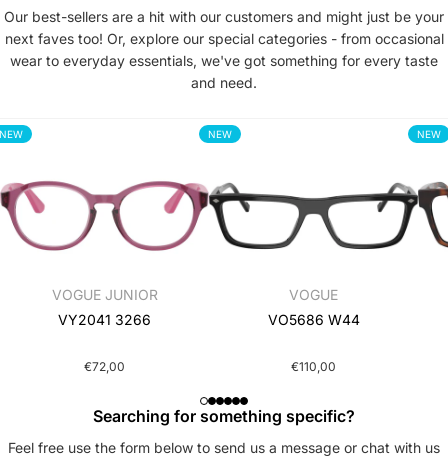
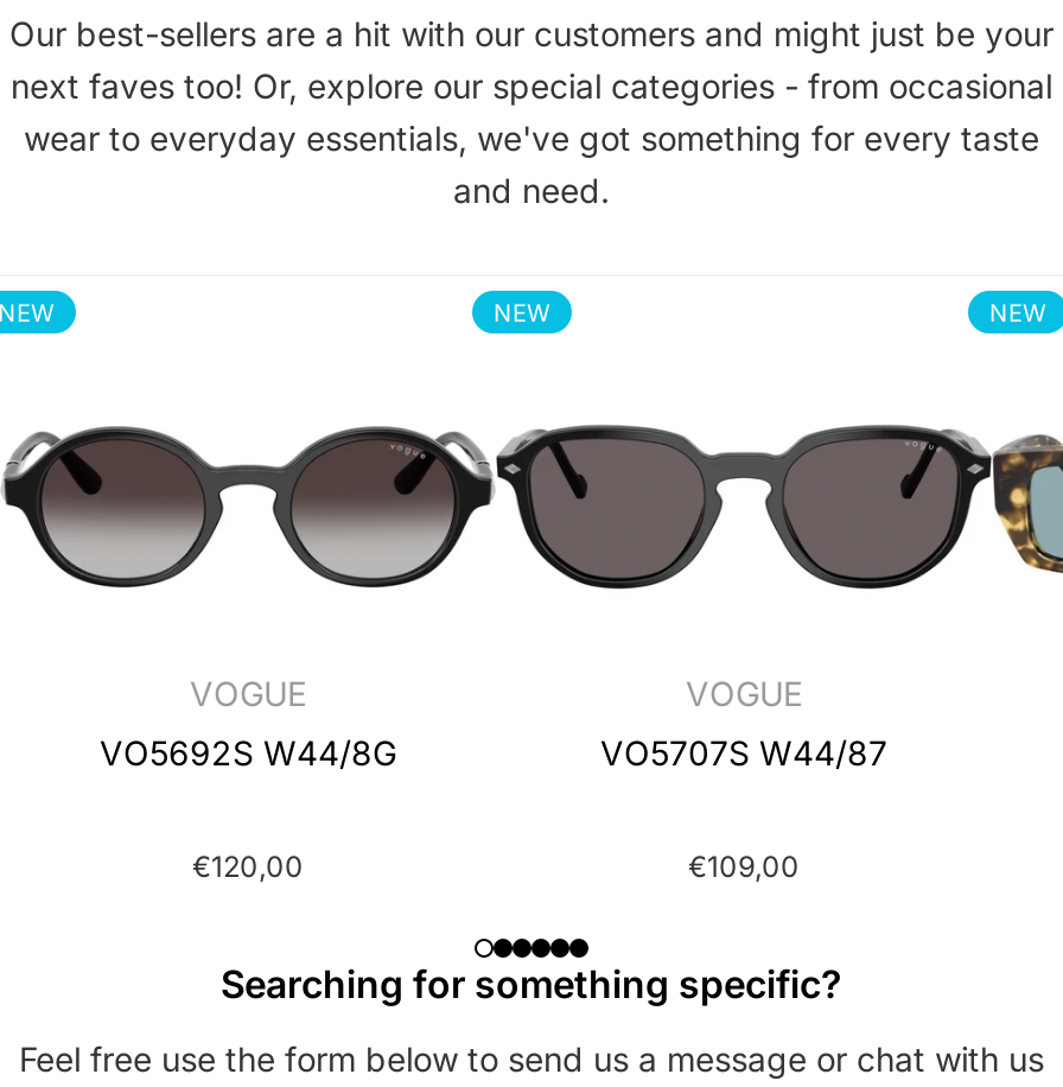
[3,180,445,303] [image] | VOGUE JUNIOR -> [7,422,1056,714] [image] | VOGUE
[58,311,151,328] VY2041 3266 -> [100,733,396,774] VO5692S W44/8G
[267,311,359,328] VO5686 W44 -> [600,733,887,774] VO5707S W44/87
[84,359,125,374] €72,00 -> [192,848,304,884] €120,00
[291,359,336,374] €110,00 -> [688,848,800,884] €109,00

